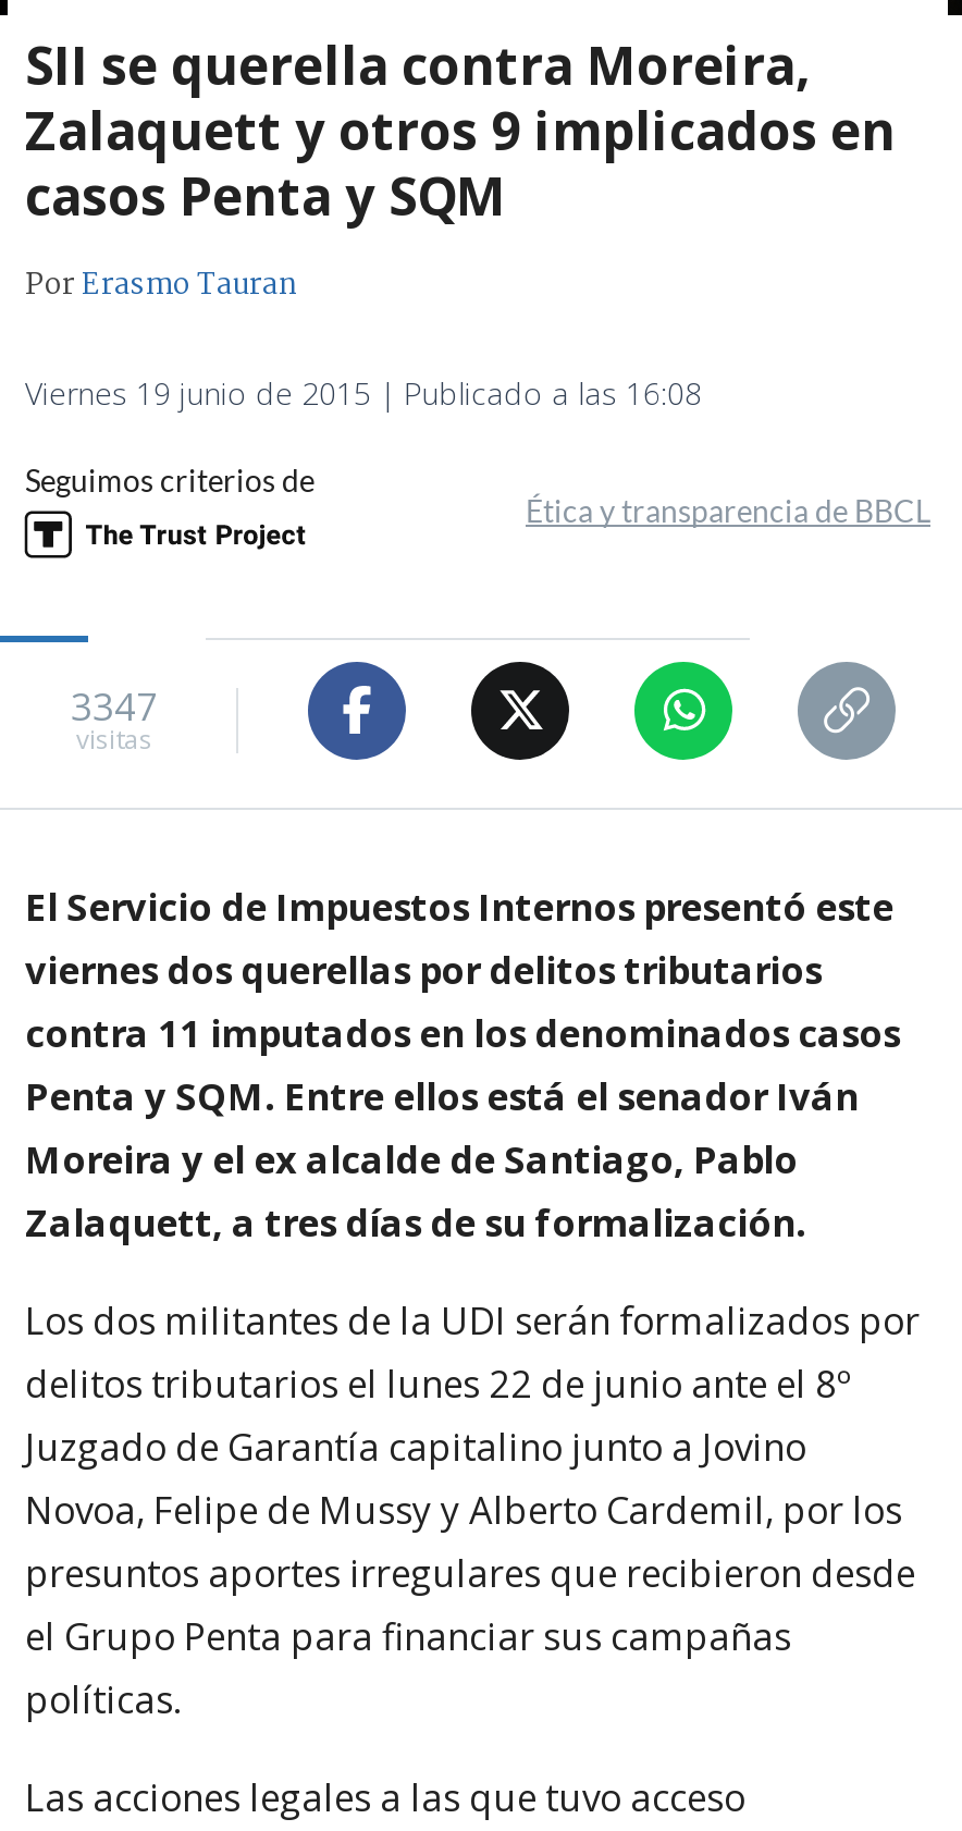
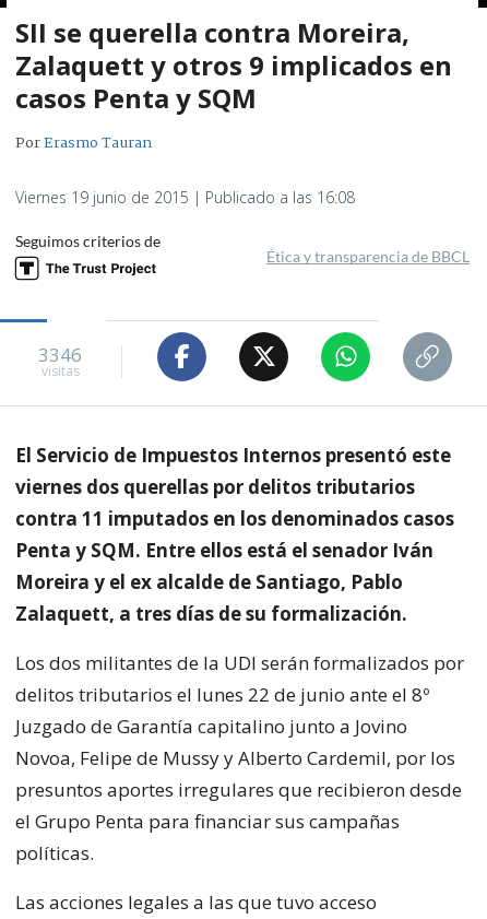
[71,682,158,732] 3347 -> [38,342,82,367] 3346

